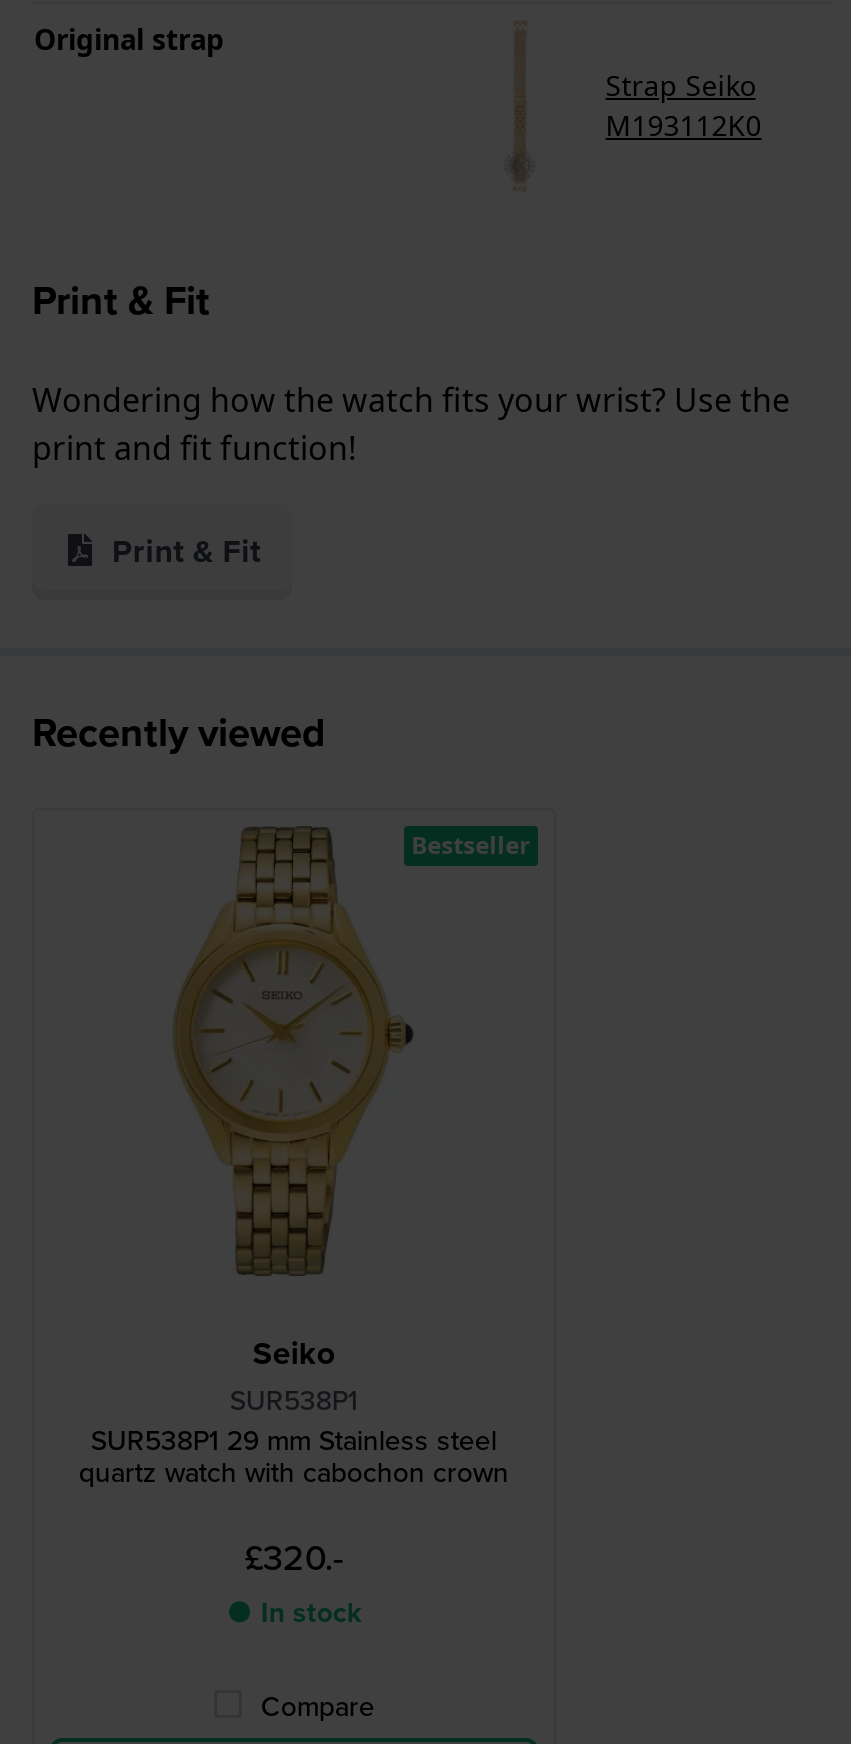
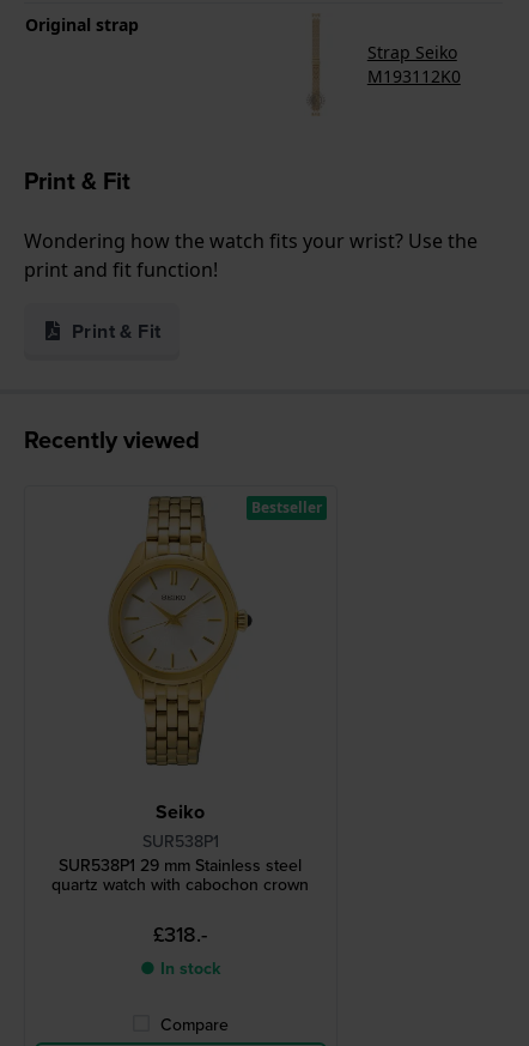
[245,1532,343,1584] £320.- -> [154,919,207,949] £318.-

